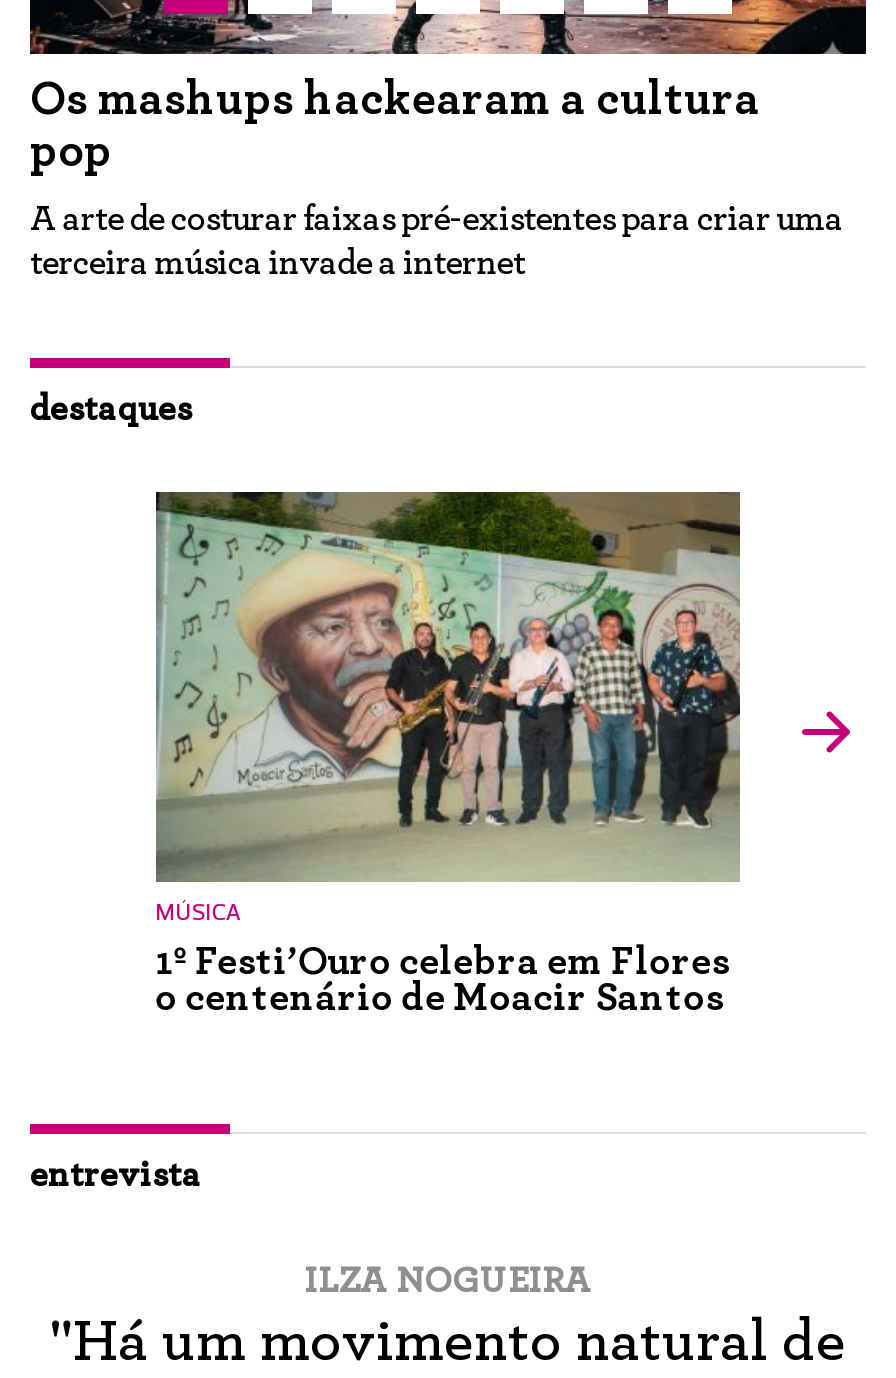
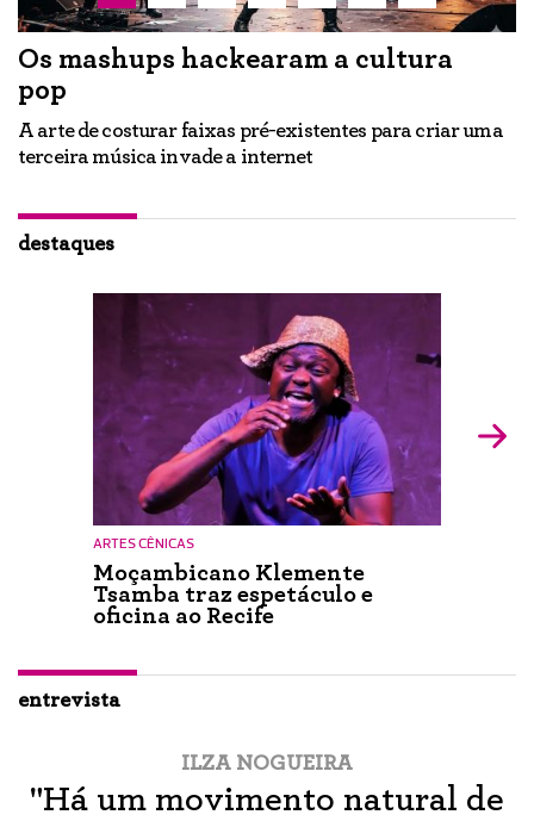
[154,490,742,1019] [image] | MÚSICA | 1º Festi’Ouro celebra em Flores | o centenário de Moacir Santos -> [92,292,442,628] [image] | ARTES CÊNICAS | Moçambicano Klemente | Tsamba traz espetáculo e | oficina ao Recife

